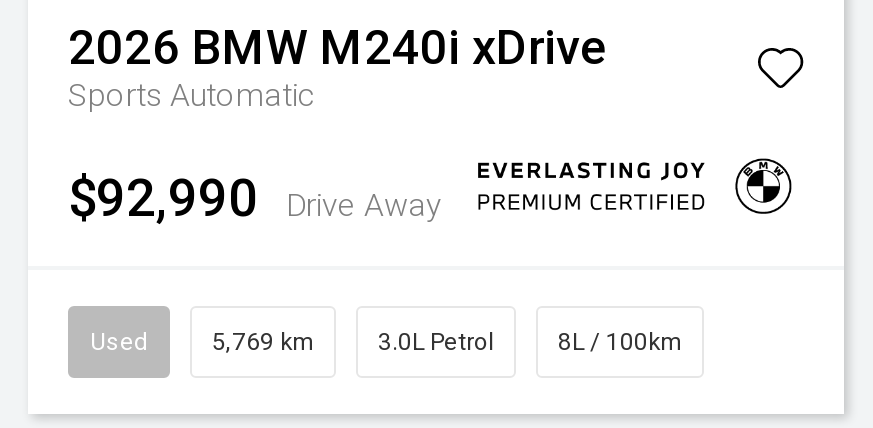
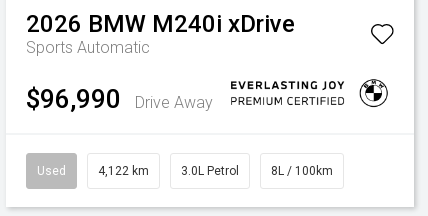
[68,169,442,229] $92,990 Drive Away -> [26,84,213,114] $96,990 Drive Away
[212,329,314,357] 5,769 km -> [98,164,149,178] 4,122 km

